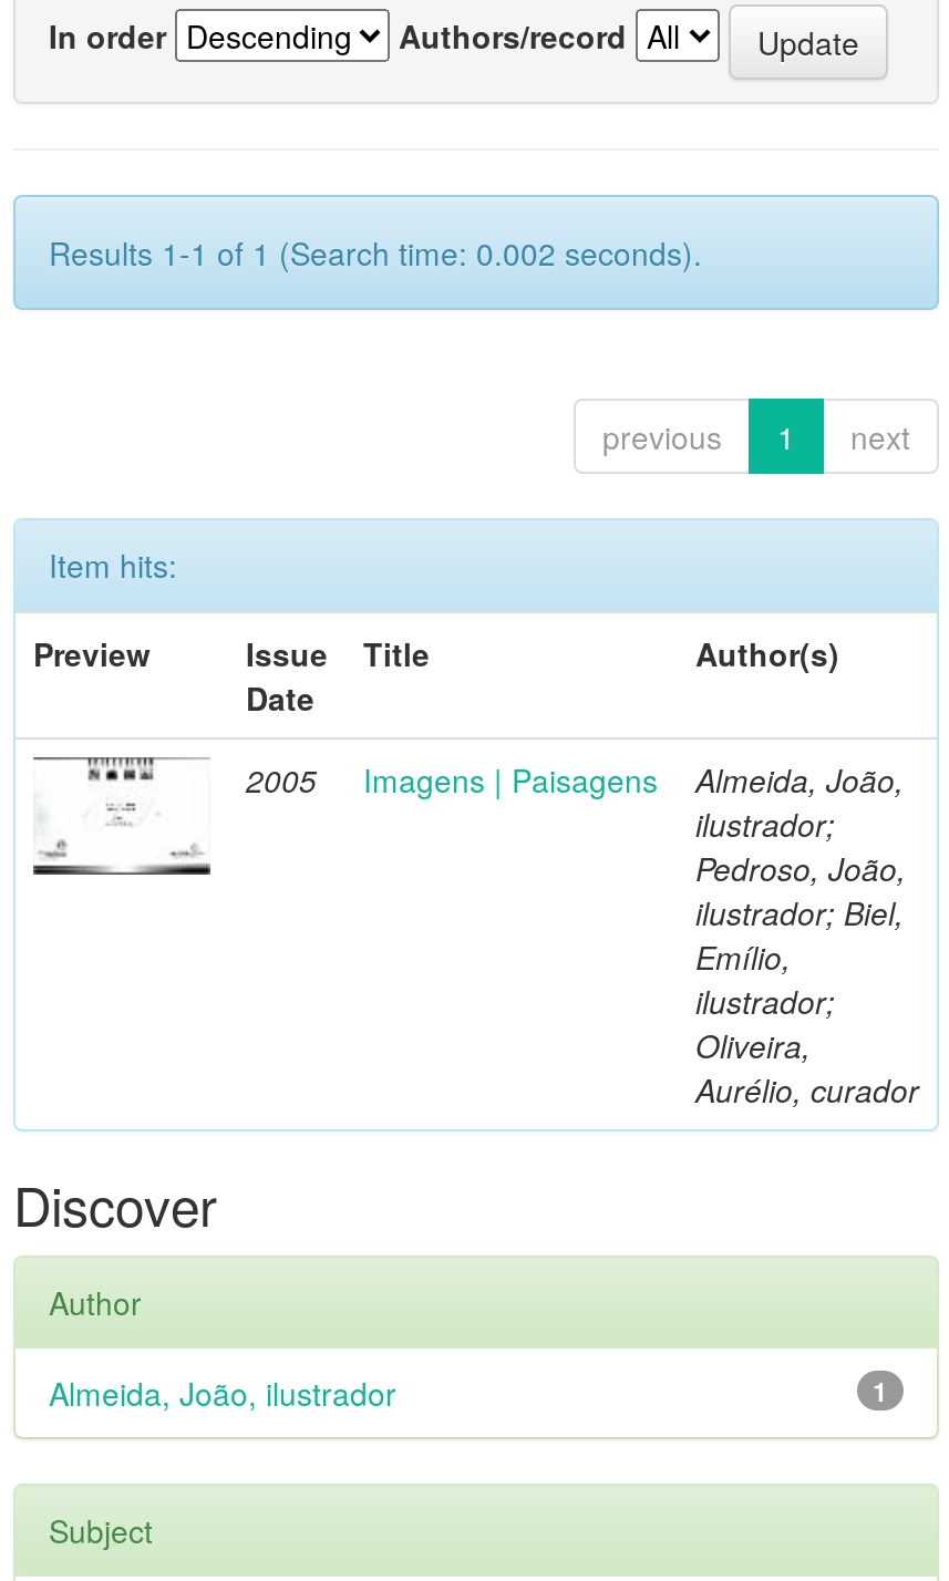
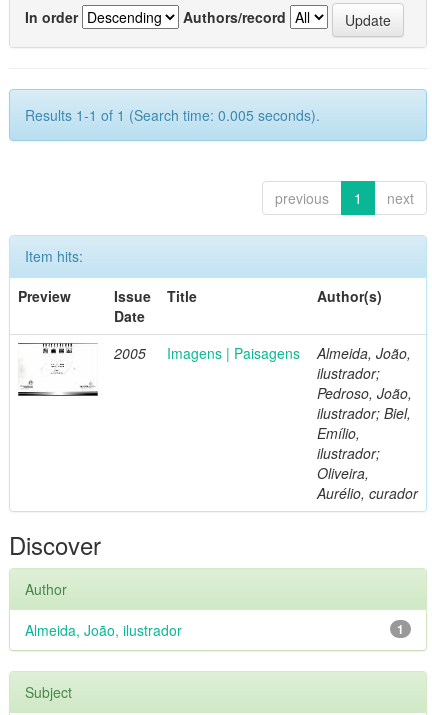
[49,229,702,274] Results 1-1 of 1 (Search time: 0.002 seconds). -> [25,105,320,125] Results 1-1 of 1 (Search time: 0.005 seconds).

